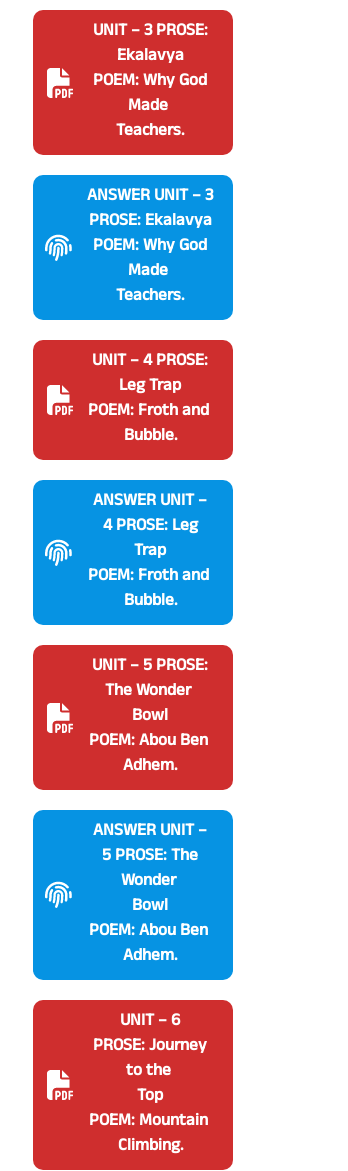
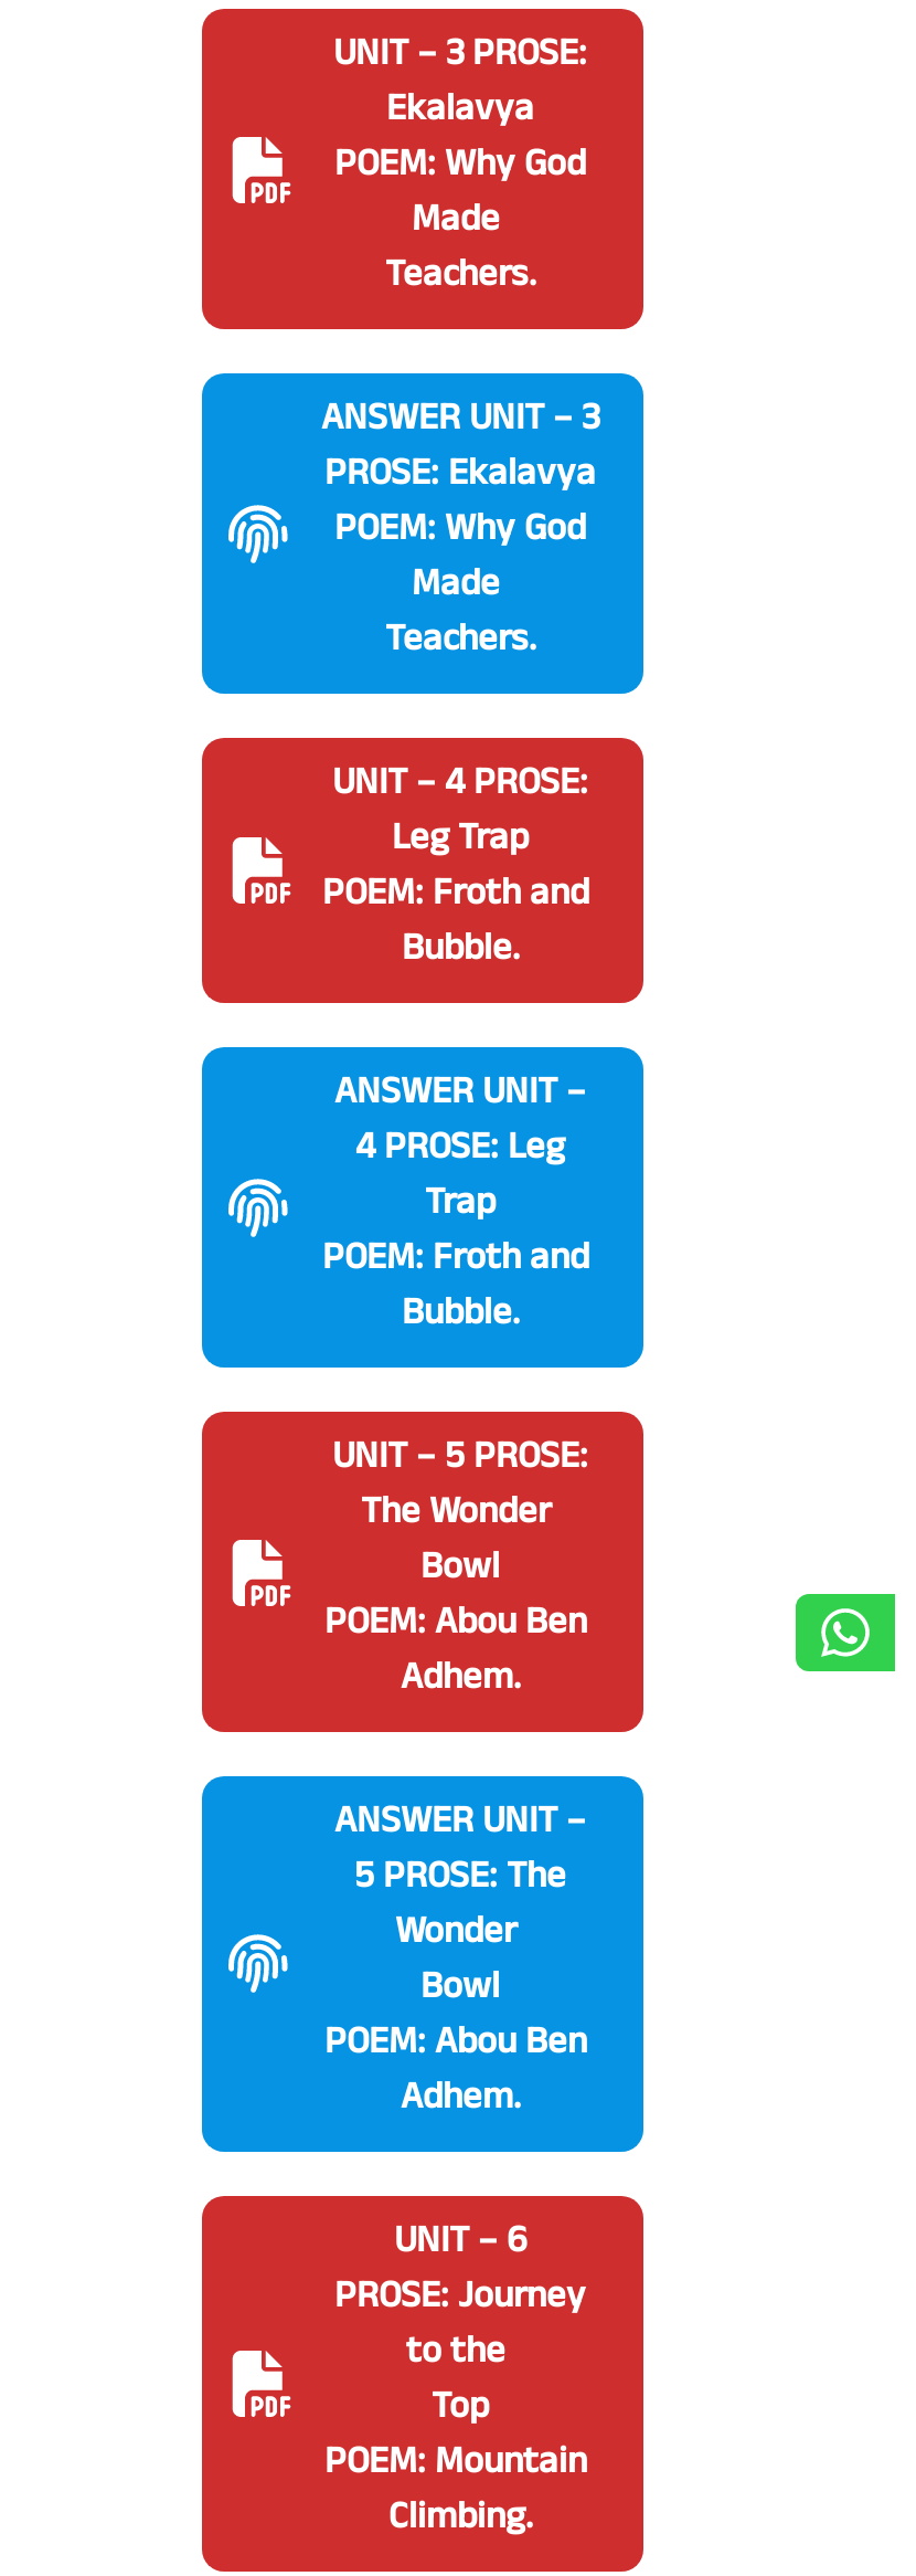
none -> [793,1591,897,1675] [image]

